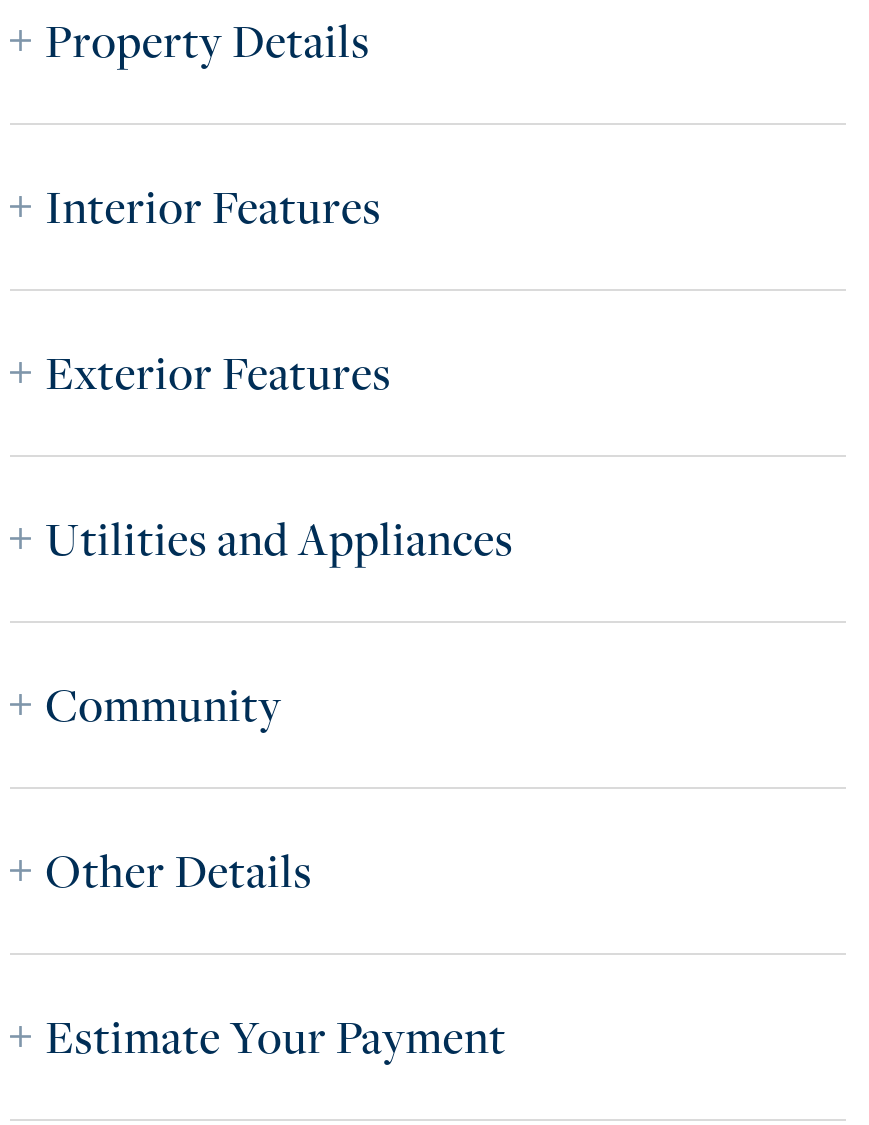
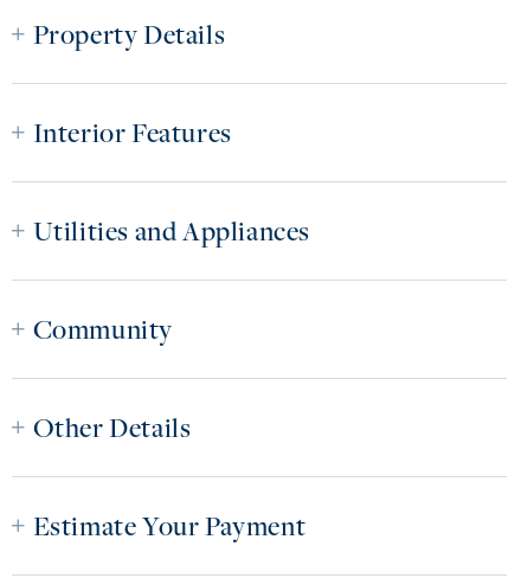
[45,344,392,404] Exterior Features -> none

